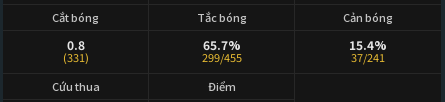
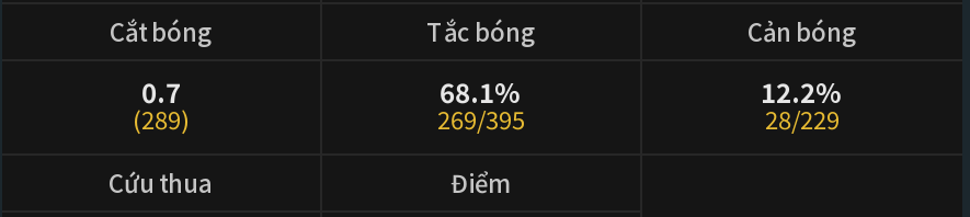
[66,36,84,53] 0.8 -> [141,72,181,109] 0.7
[202,36,240,53] 65.7% -> [440,72,523,109] 68.1%
[349,36,387,53] 15.4% -> [761,72,844,109] 12.2%
[62,49,88,65] (331) -> [133,100,190,135] (289)
[201,49,241,65] 299/455 -> [437,100,525,135] 269/395
[351,49,385,65] 37/241 -> [765,100,840,135] 28/229

